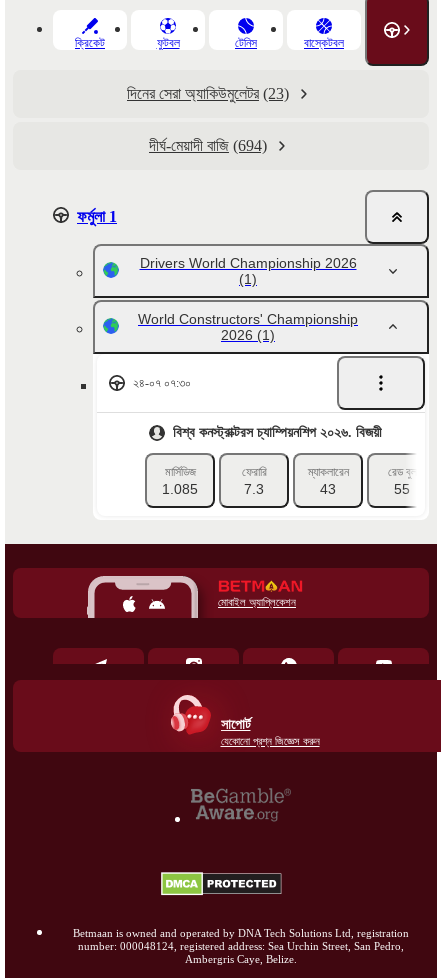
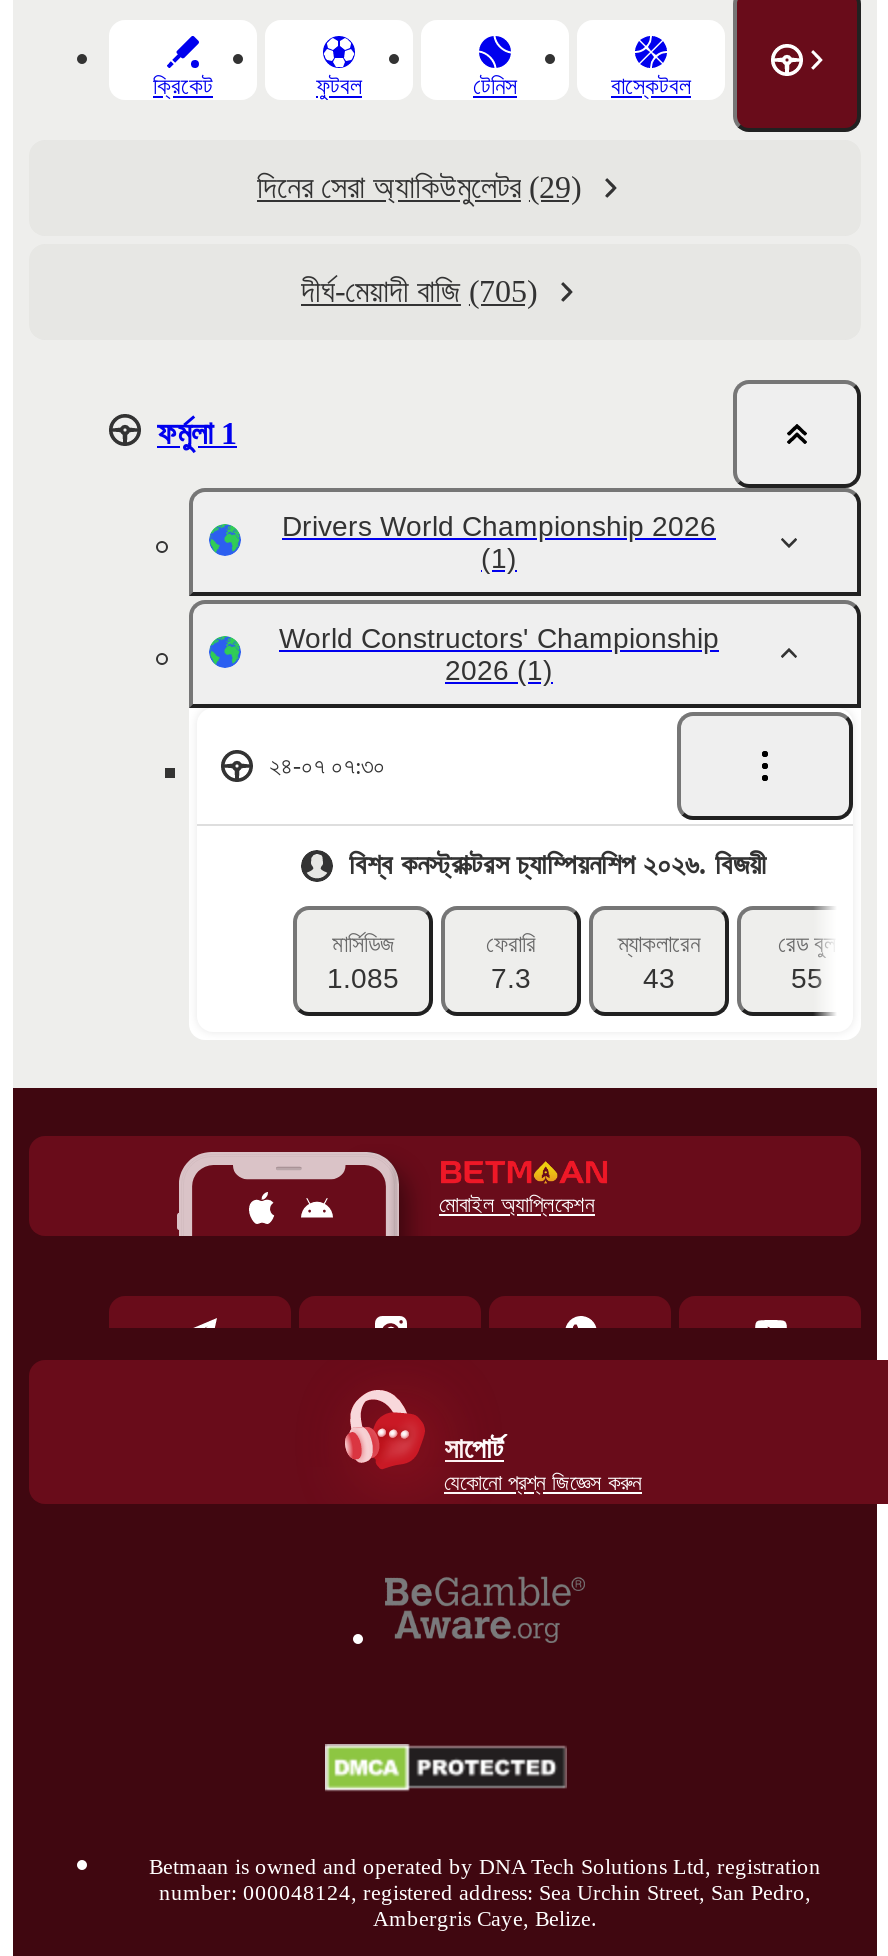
[127,85,289,102] দিনের সেরা অ্যাকিউমুলেটর (23) -> [257,170,581,204] দিনের সেরা অ্যাকিউমুলেটর (29)
[149,137,267,154] দীর্ঘ-মেয়াদী বাজি (694) -> [301,274,537,308] দীর্ঘ-মেয়াদী বাজি (705)

